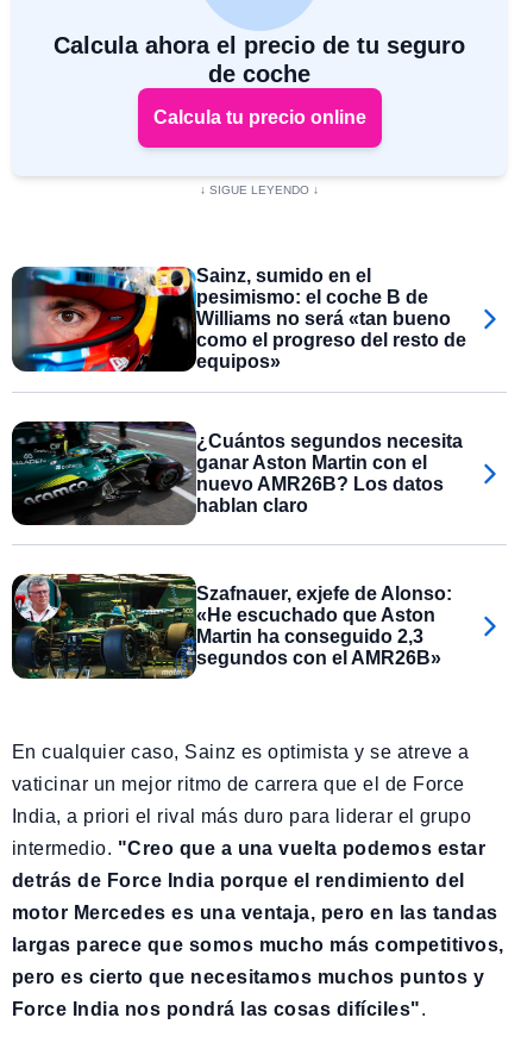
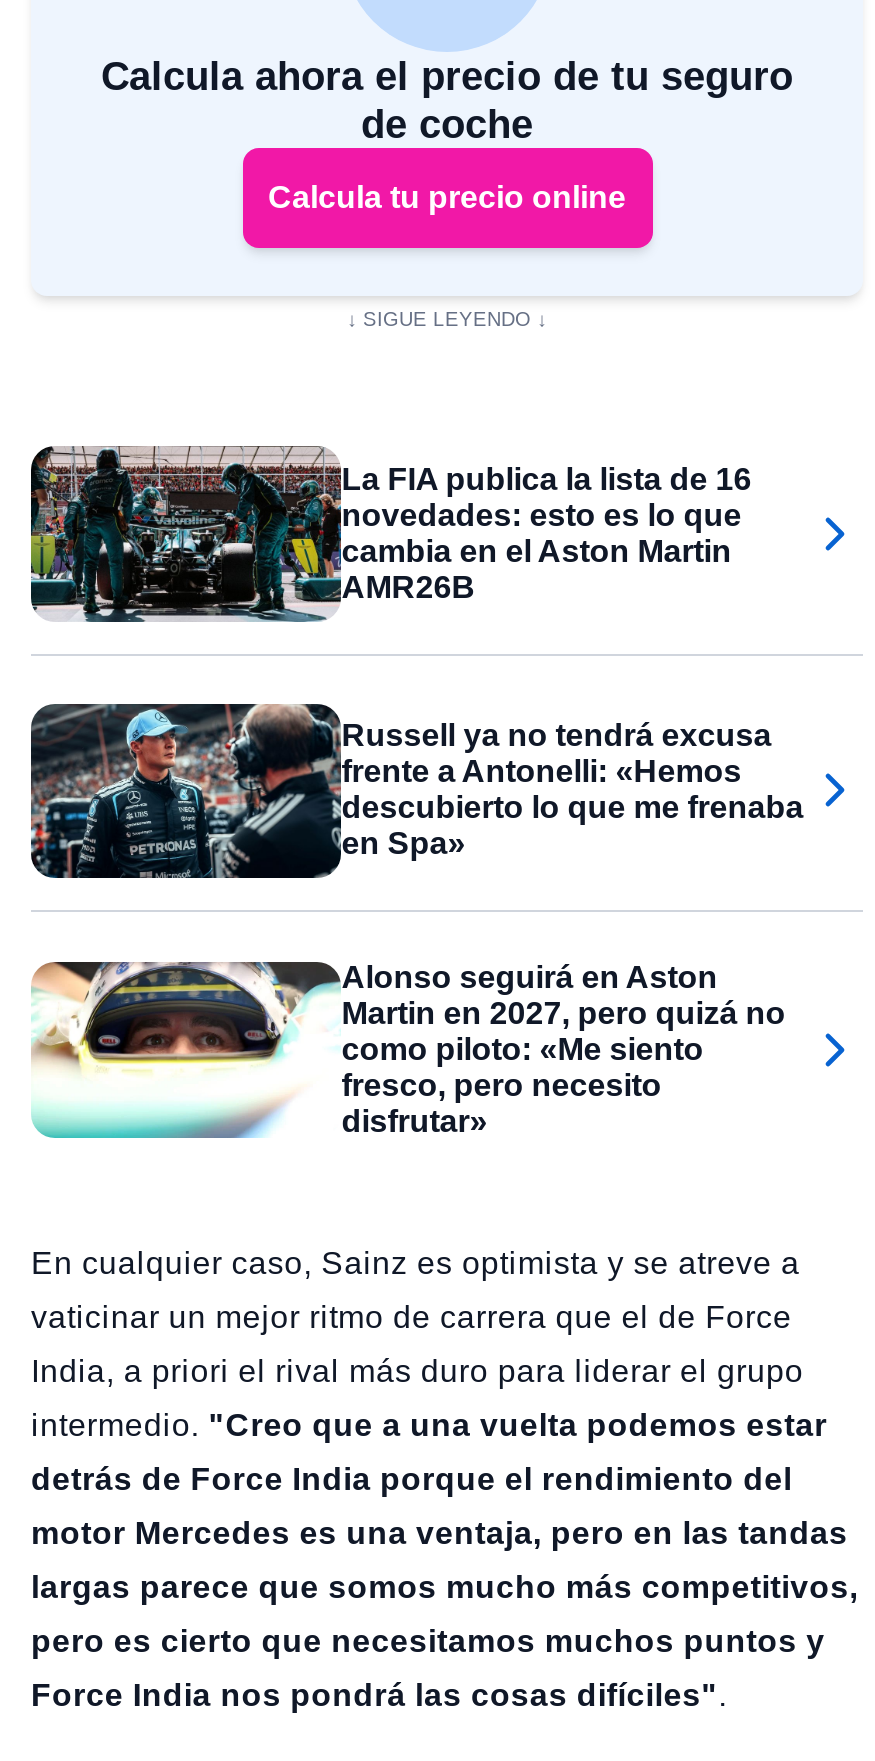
[12,266,467,373] [image] | Sainz, sumido en el | pesimismo: el coche B de | Williams no será «tan bueno | como el progreso del resto de | equipos» -> [31,444,751,624] [image] | La FIA publica la lista de 16 | novedades: esto es lo que | cambia en el Aston Martin | AMR26B
[11,419,463,526] [image] | ¿Cuántos segundos necesita | ganar Aston Martin con el | nuevo AMR26B? Los datos | hablan claro -> [29,702,803,882] [image] | Russell ya no tendrá excusa | frente a Antonelli: «Hemos | descubierto lo que me frenaba | en Spa»
[11,573,452,680] [image] | Szafnauer, exjefe de Alonso: | «He escuchado que Aston | Martin ha conseguido 2,3 | segundos con el AMR26B» -> [31,960,785,1140] [image] | Alonso seguirá en Aston | Martin en 2027, pero quizá no | como piloto: «Me siento | fresco, pero necesito | disfrutar»

